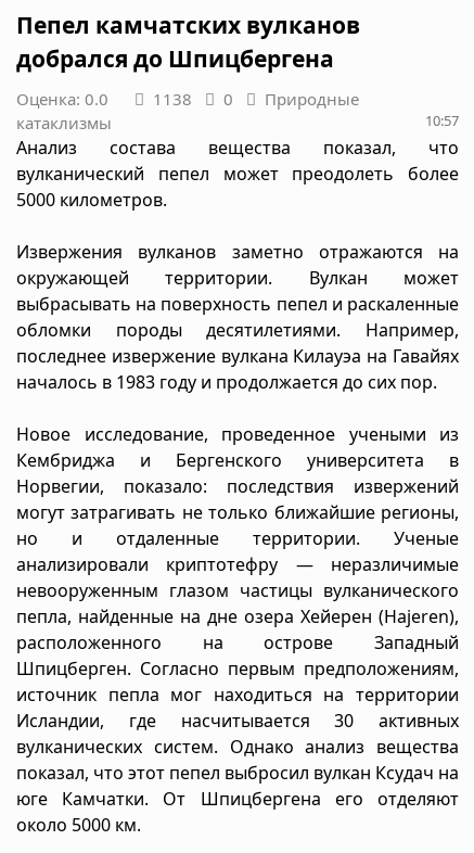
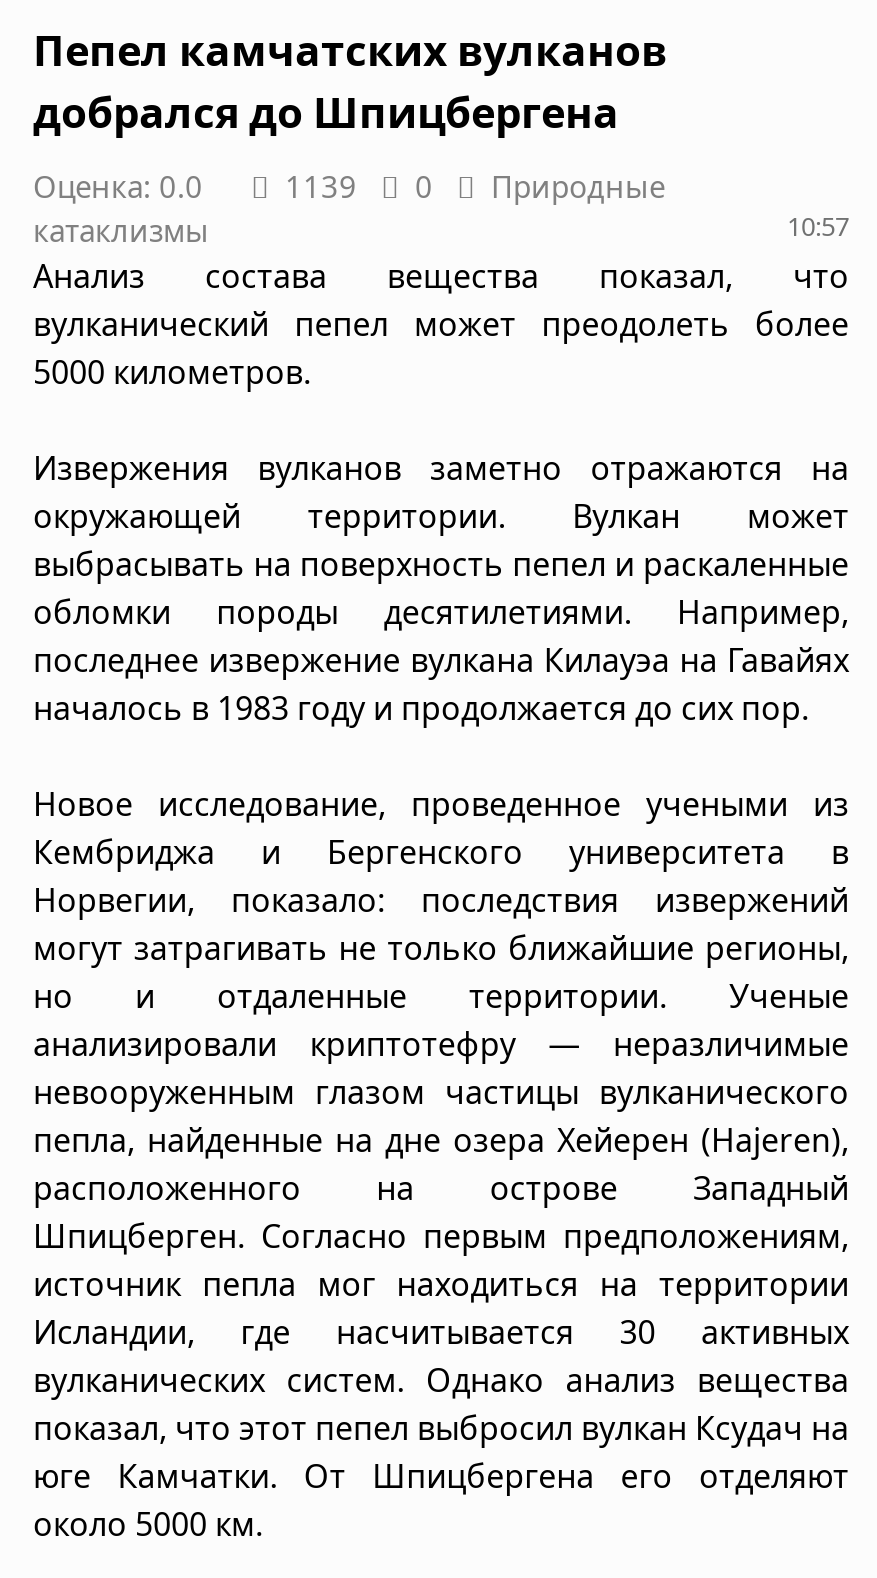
[16,88,359,110] Оценка: 0.0 1138 0 Природные -> [33,166,665,206] Оценка: 0.0 1139 0 Природные

